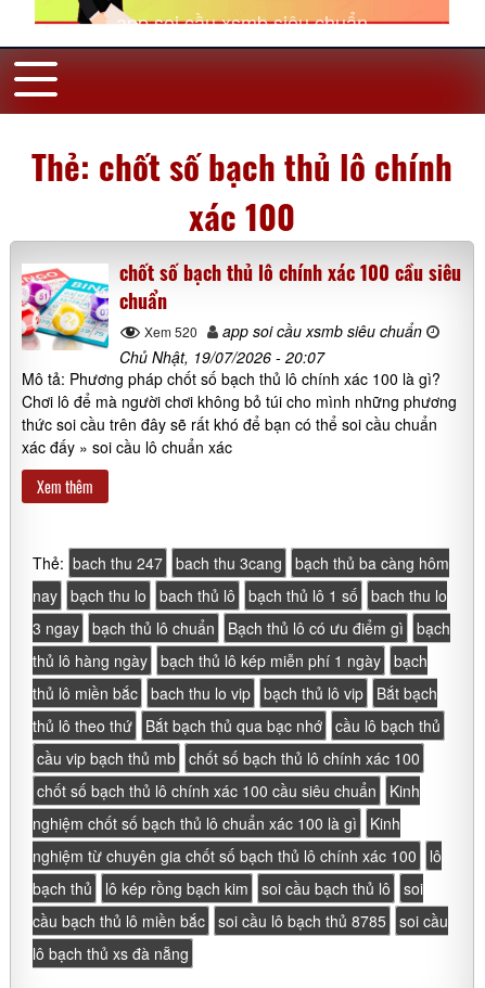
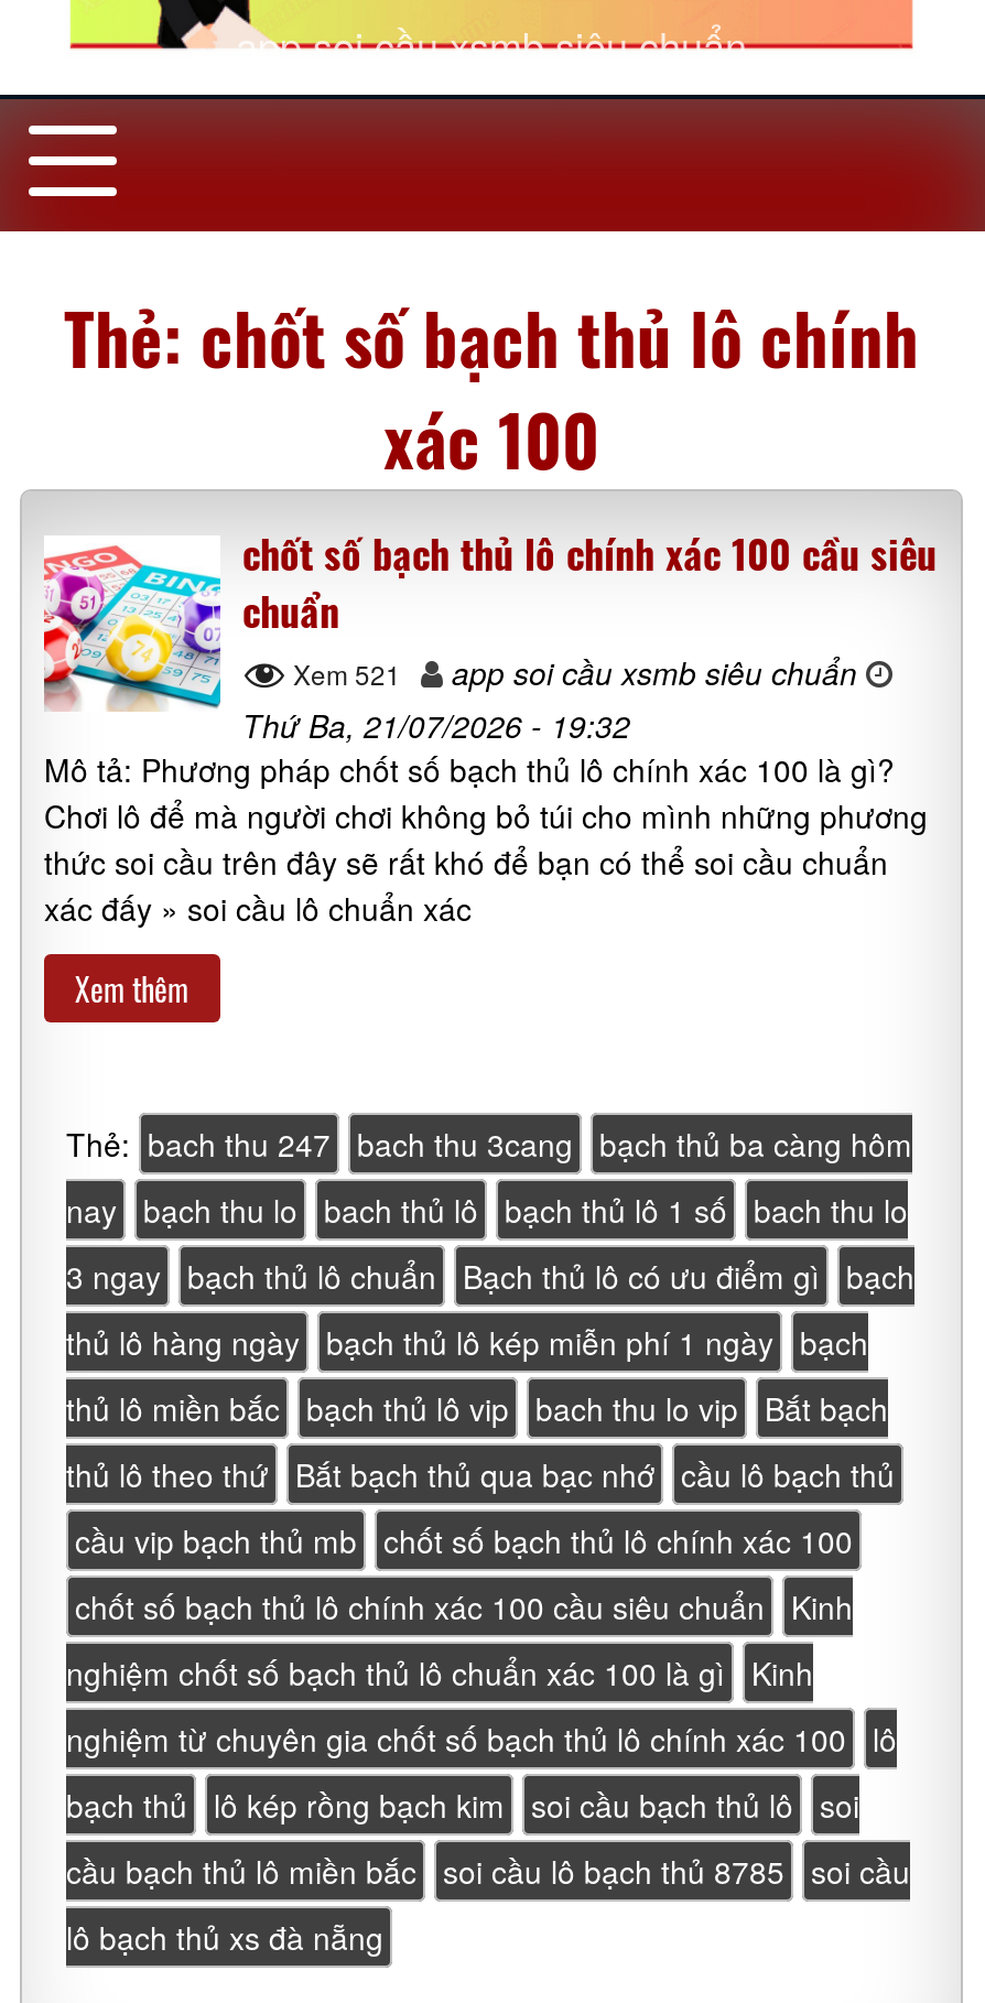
[144,320,422,342] Xem 520 app soi cầu xsmb siêu chuẩn -> [293,650,857,694] Xem 521 app soi cầu xsmb siêu chuẩn
[119,346,324,368] Chủ Nhật, 19/07/2026 - 20:07 -> [242,704,630,748] Thứ Ba, 21/07/2026 - 19:32
[33,683,437,704] thủ lô miền bắc bach thu lo vip bạch thủ lô vip Bắt bạch -> [66,1387,888,1431] thủ lô miền bắc bạch thủ lô vip bach thu lo vip Bắt bạch

